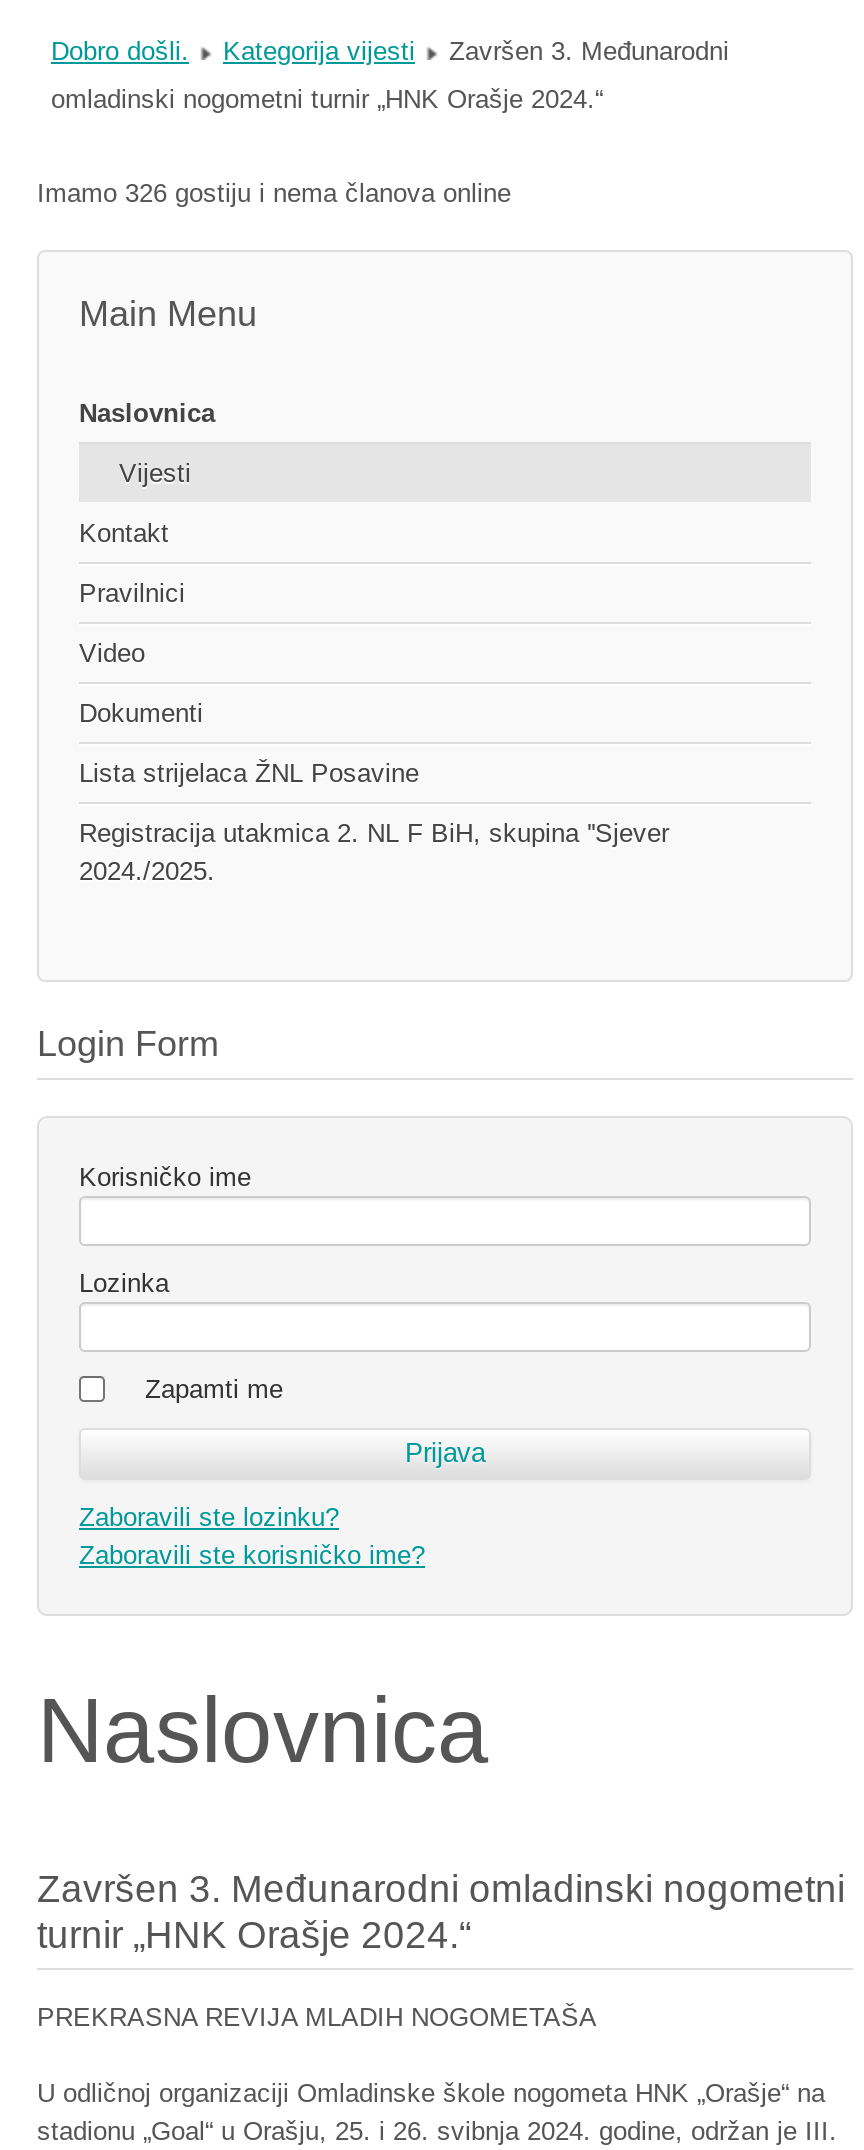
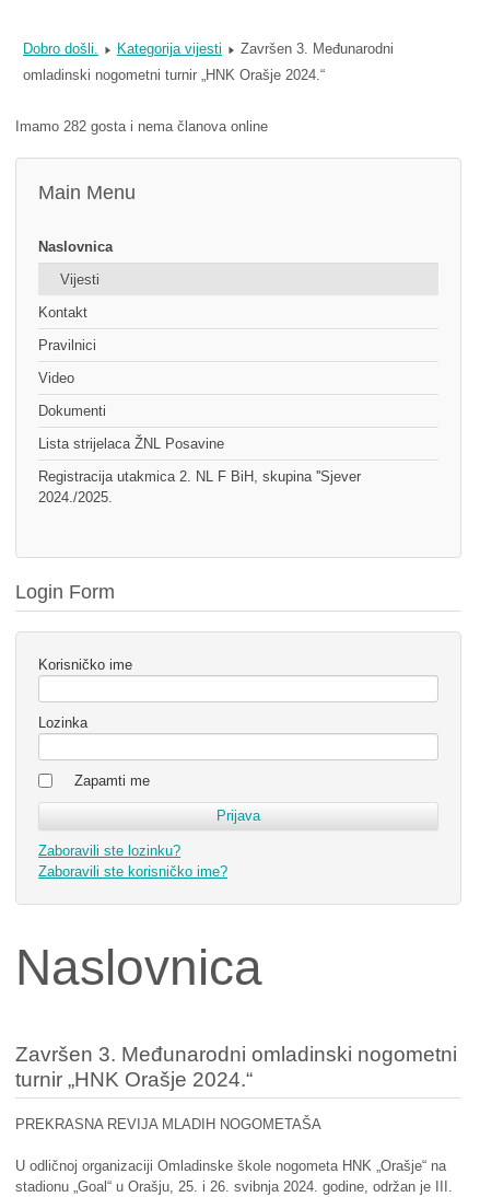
[37,178,511,208] Imamo 326 gostiju i nema članova online -> [15,118,268,135] Imamo 282 gosta i nema članova online

